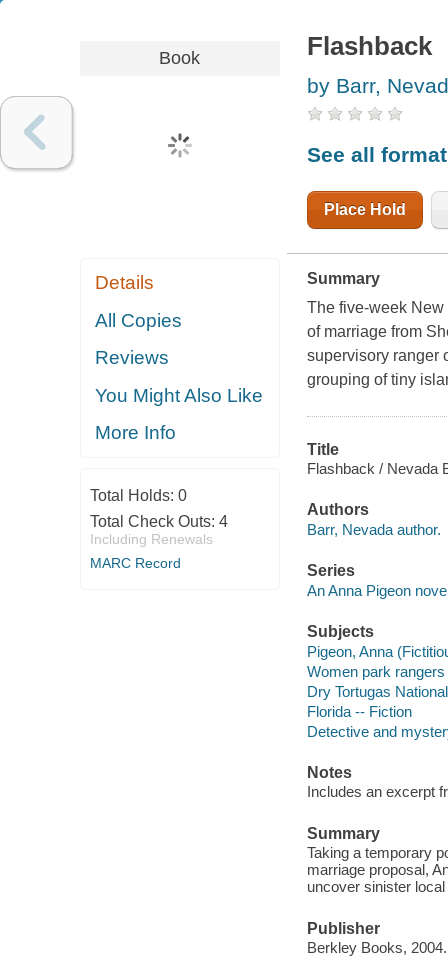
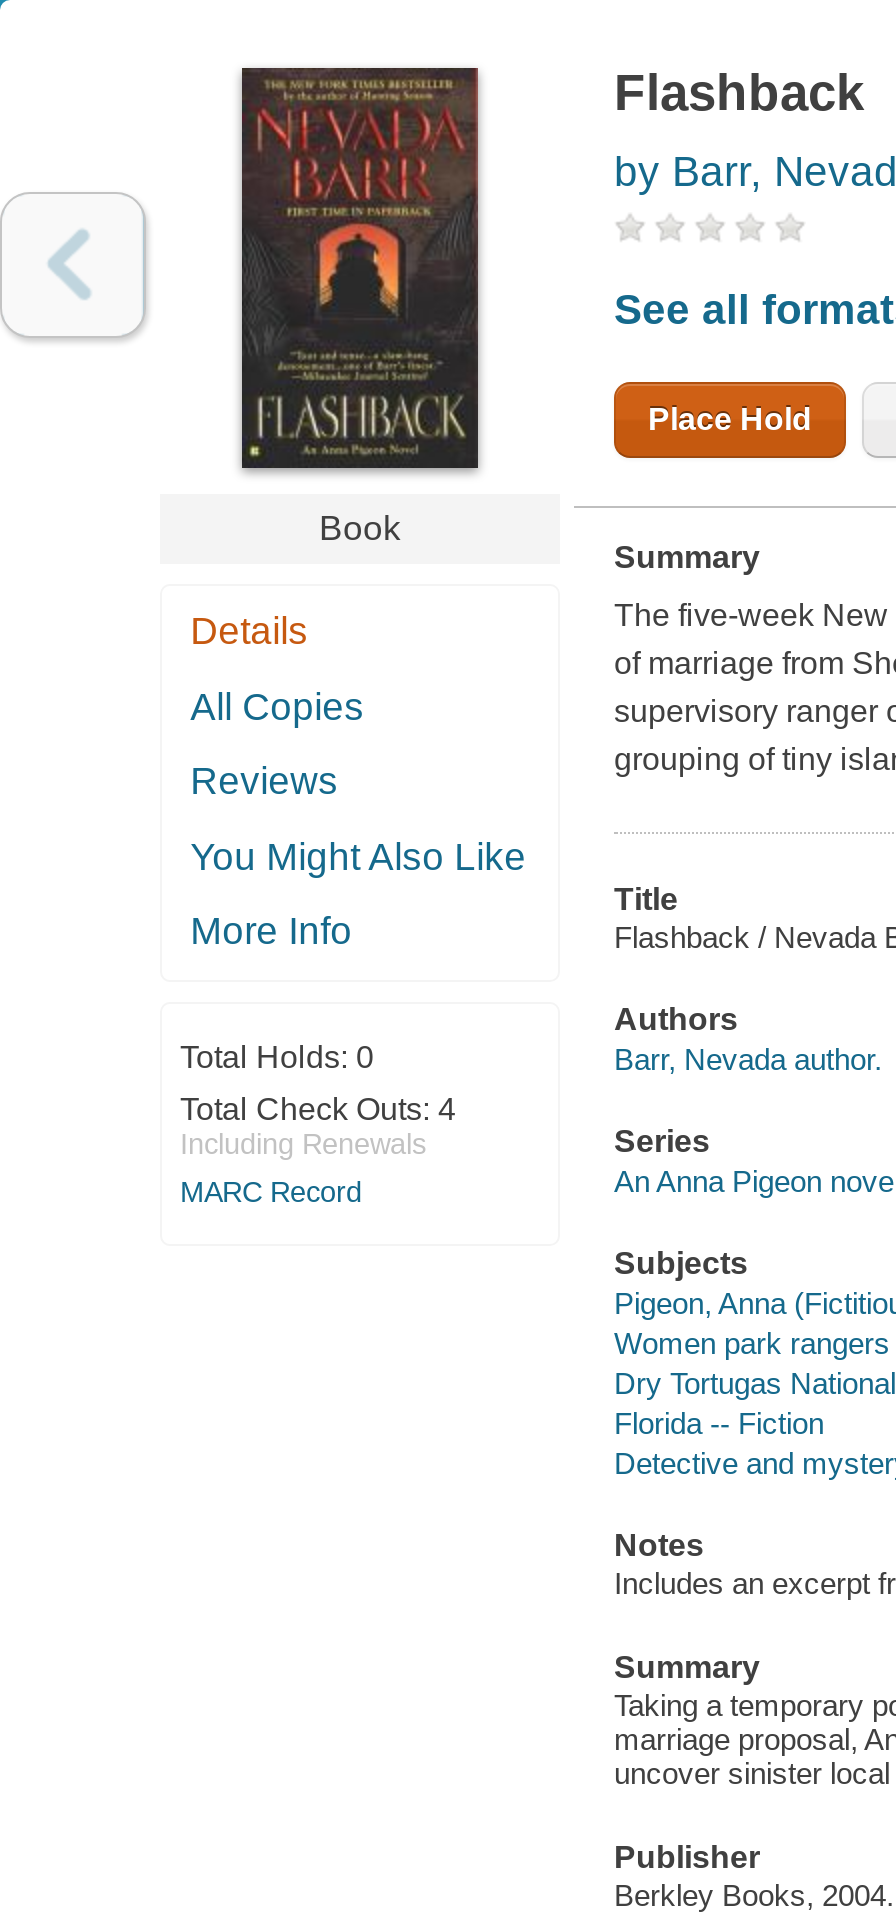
moved [159,48,200,68] -> [319,508,401,548]: Book
none -> [238,66,482,476] [image]
moved [90,272,263,571] -> [180,610,526,1207]: Details | All Copies | Reviews | ... | Including Renewals | MARC Record

